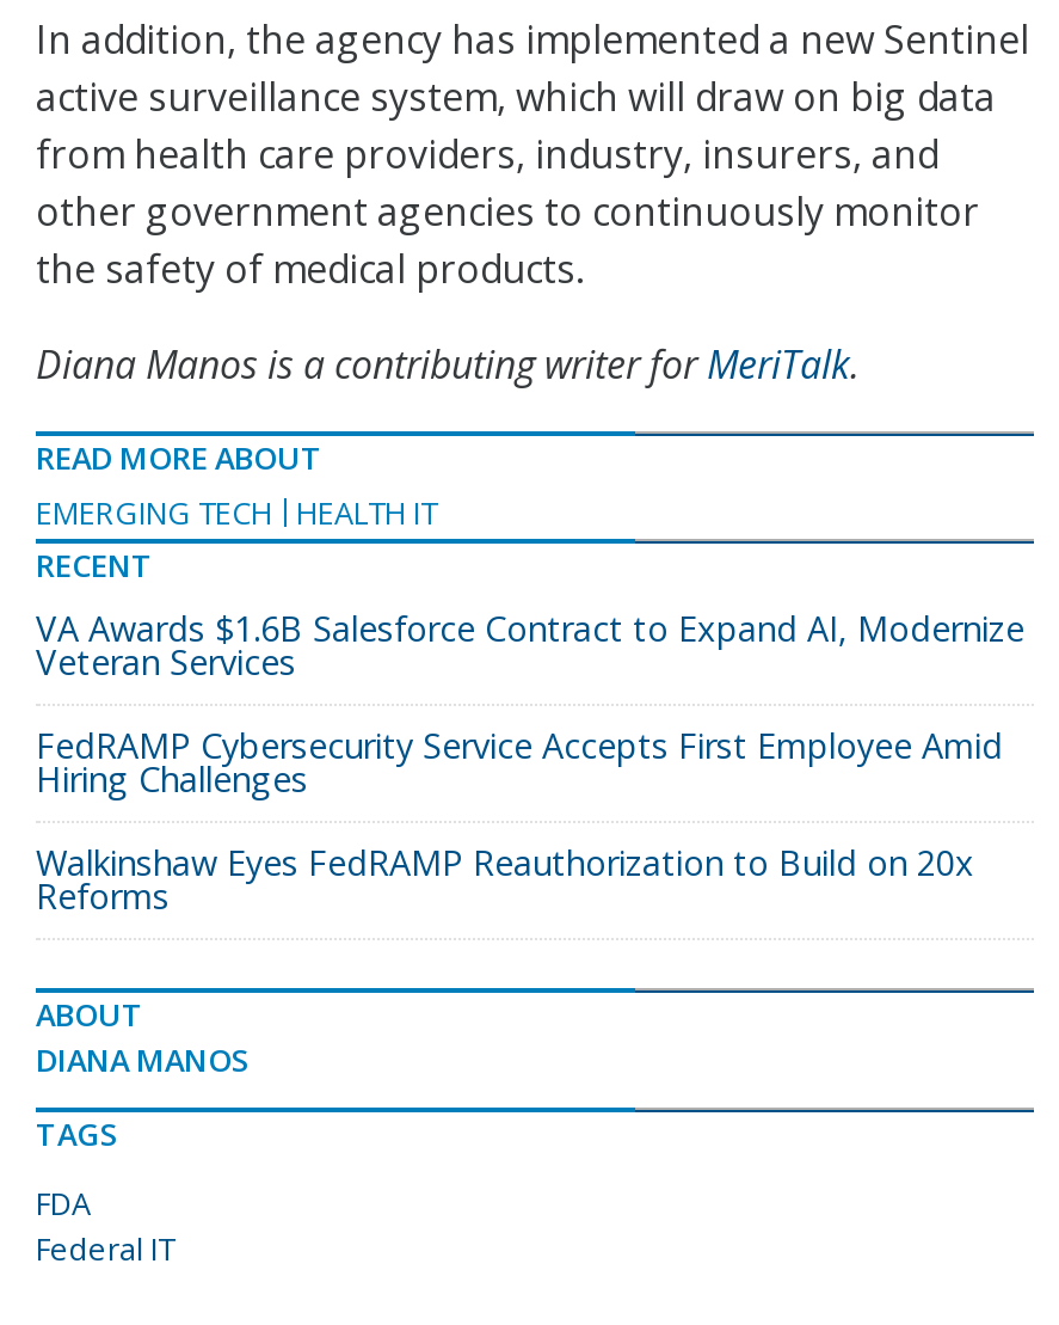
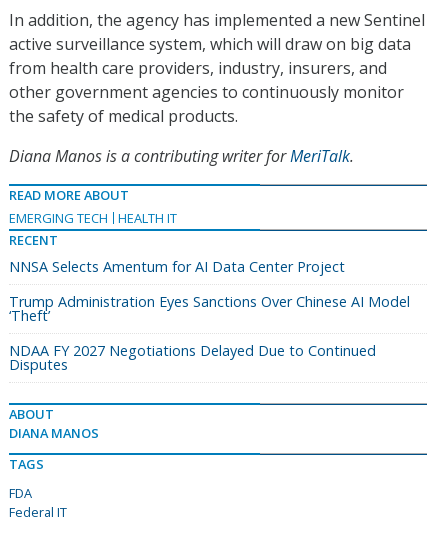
[36,605,1024,684] VA Awards $1.6B Salesforce Contract to Expand AI, Modernize | Veteran Services -> [9,257,345,276] NNSA Selects Amentum for AI Data Center Project
[36,722,1003,801] FedRAMP Cybersecurity Service Accepts First Employee Amid | Hiring Challenges -> [9,292,410,325] Trump Administration Eyes Sanctions Over Chinese AI Model | ‘Theft’
[36,839,974,918] Walkinshaw Eyes FedRAMP Reauthorization to Build on 20x | Reforms -> [9,341,376,374] NDAA FY 2027 Negotiations Delayed Due to Continued | Disputes

